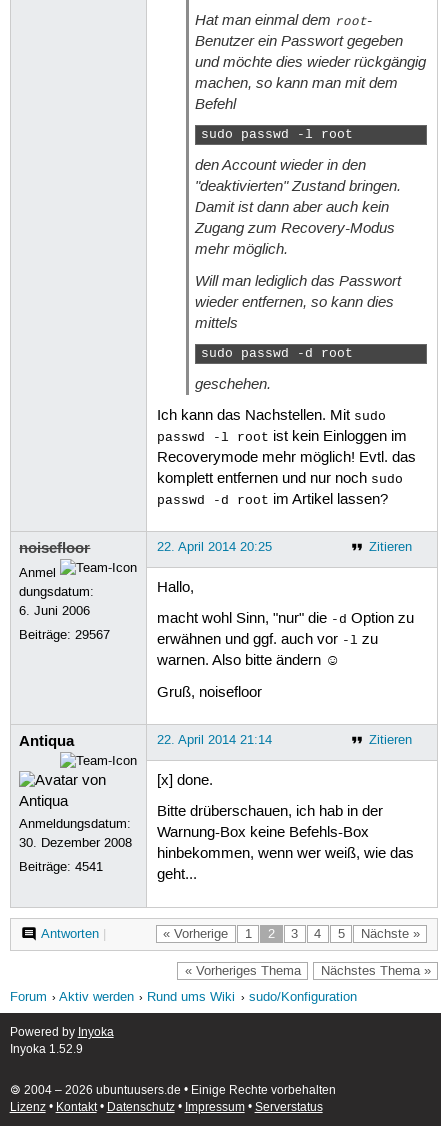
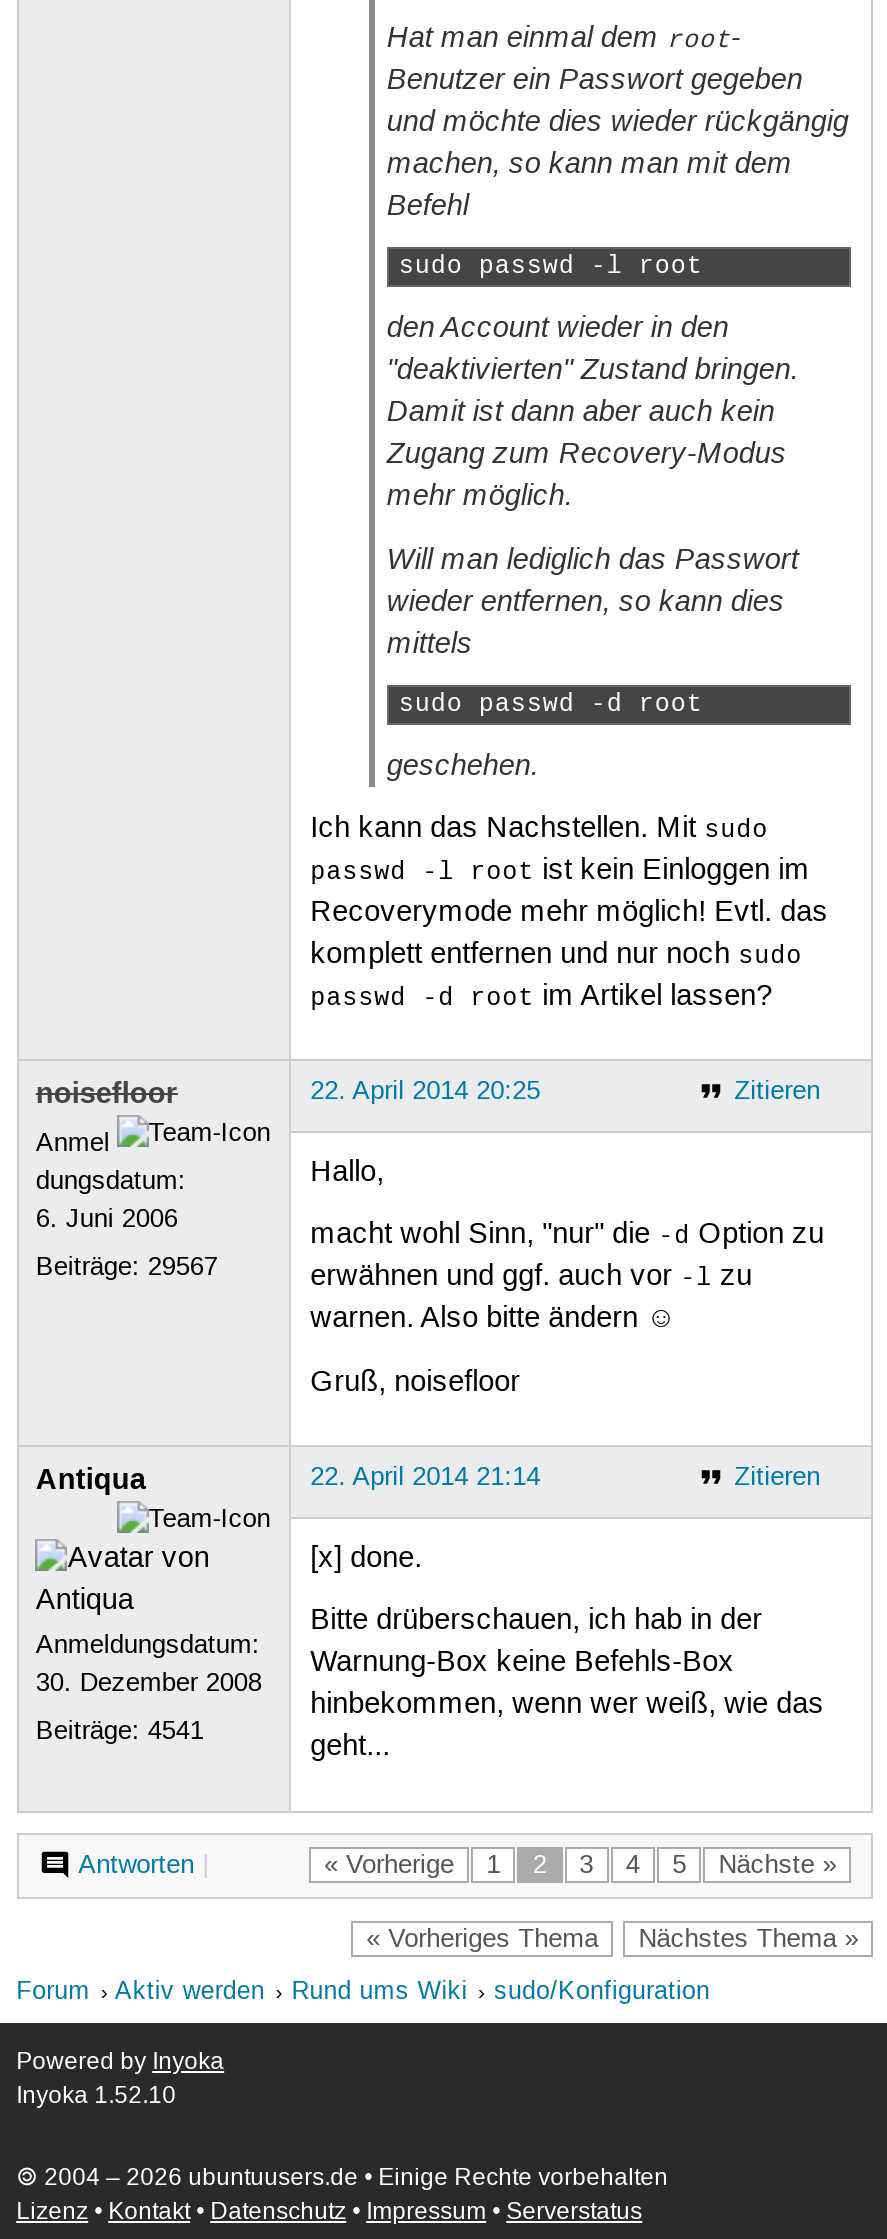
[10,1043,83,1058] Inyoka 1.52.9 -> [16,2082,176,2112] Inyoka 1.52.10

